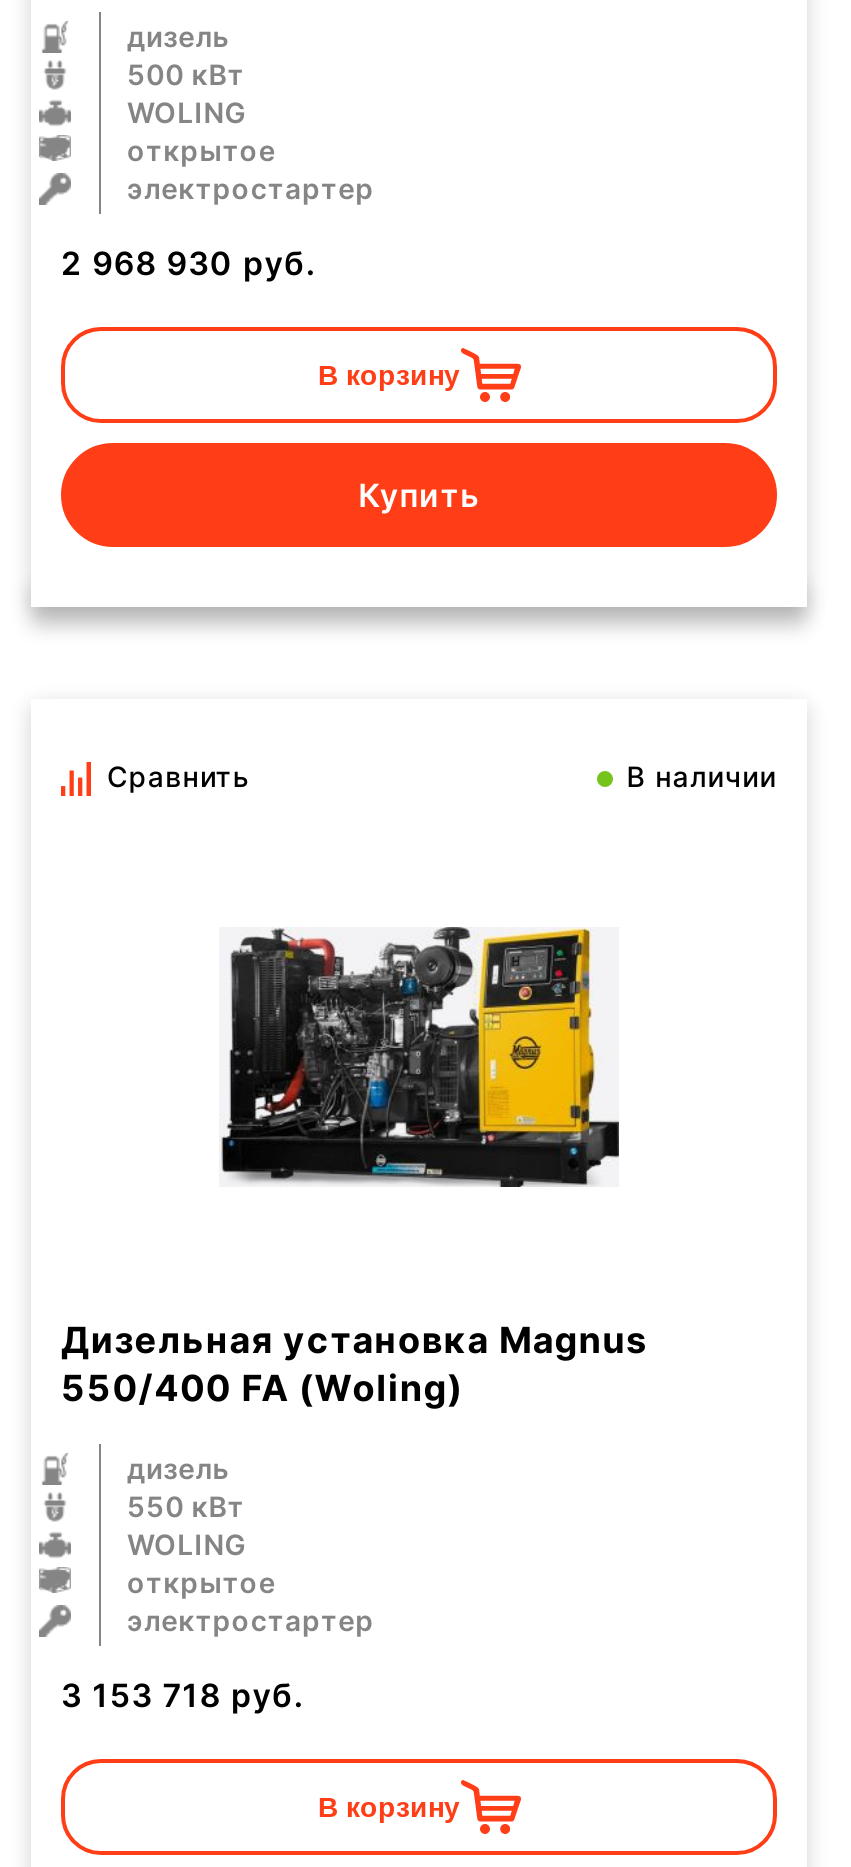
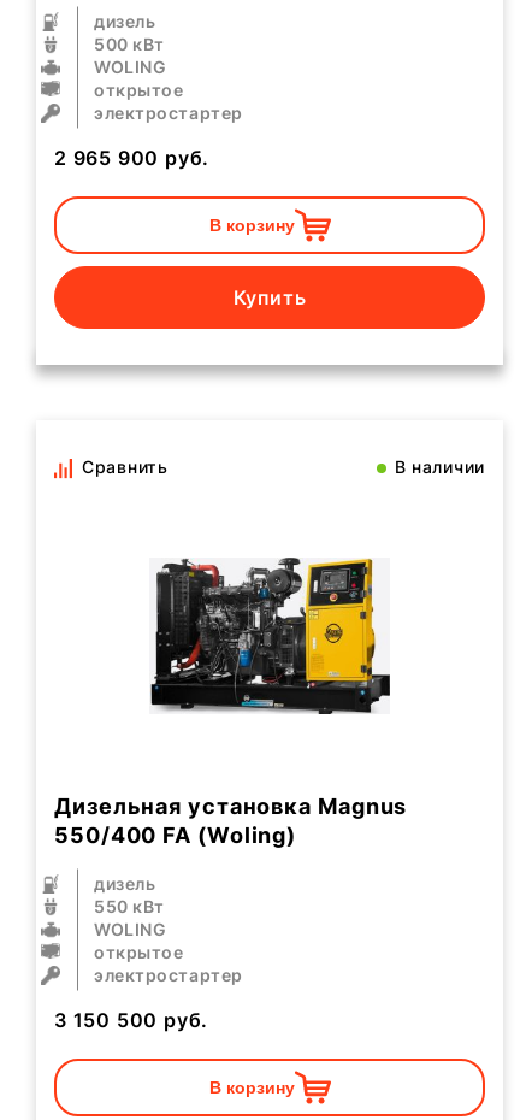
[61,243,317,283] 2 968 930 руб. -> [54,146,210,170] 2 965 900 руб.
[61,1675,305,1715] 3 153 718 руб. -> [54,1008,208,1032] 3 150 500 руб.

